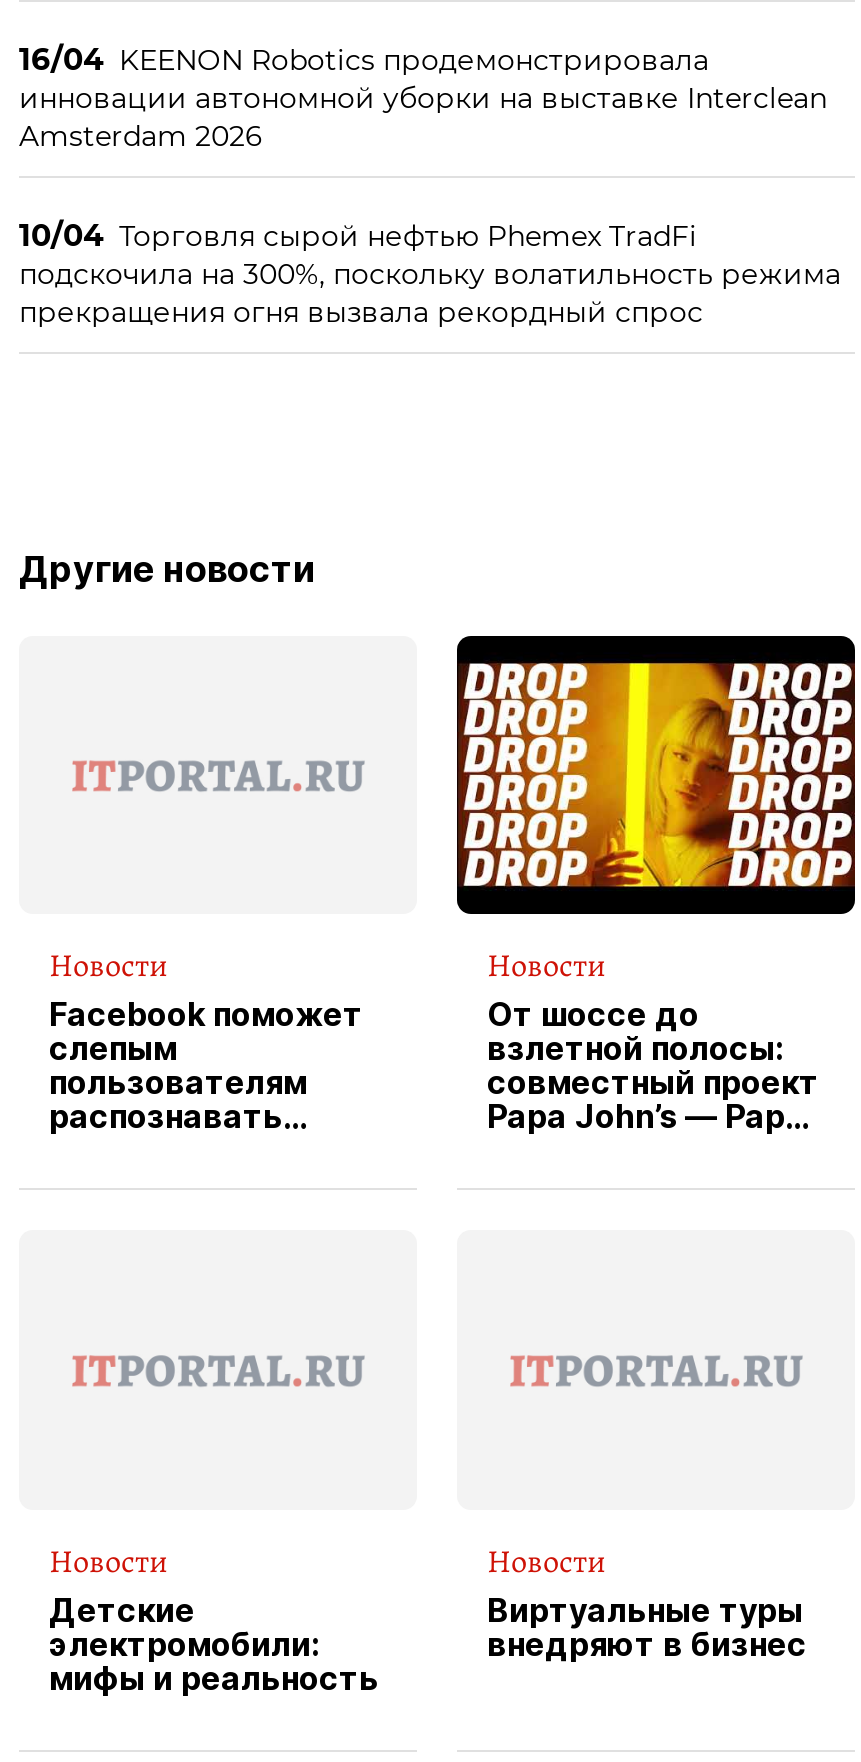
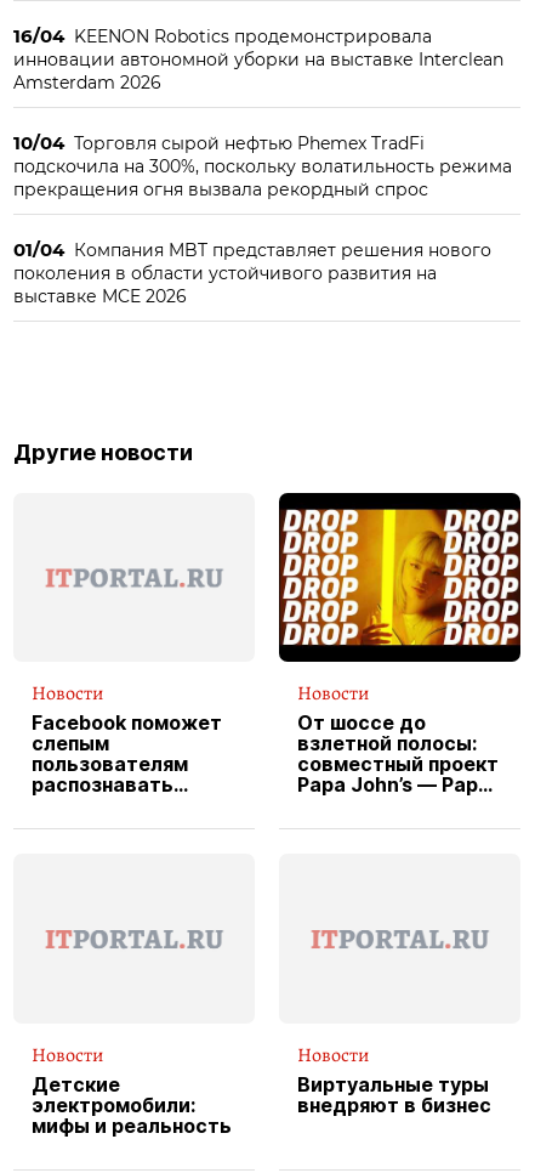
none -> [13,238,491,307] 01/04 Компания MBT представляет решения нового | поколения в области устойчивого развития на | выставке MCE 2026

